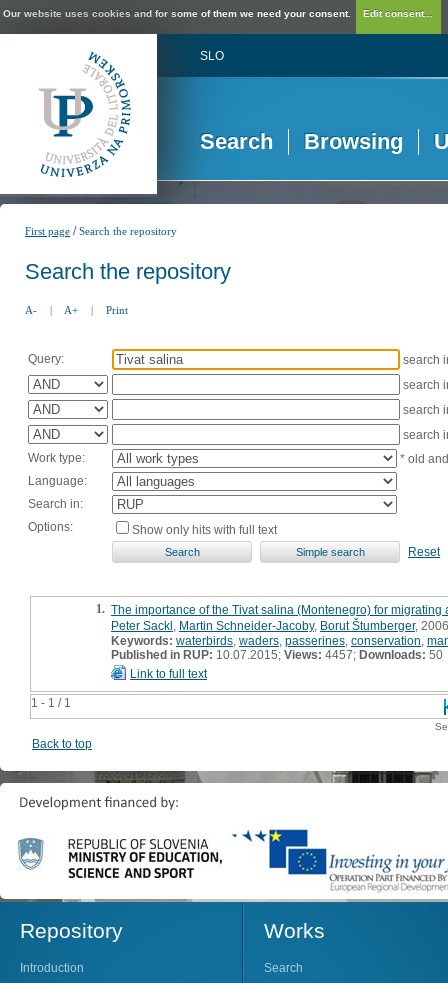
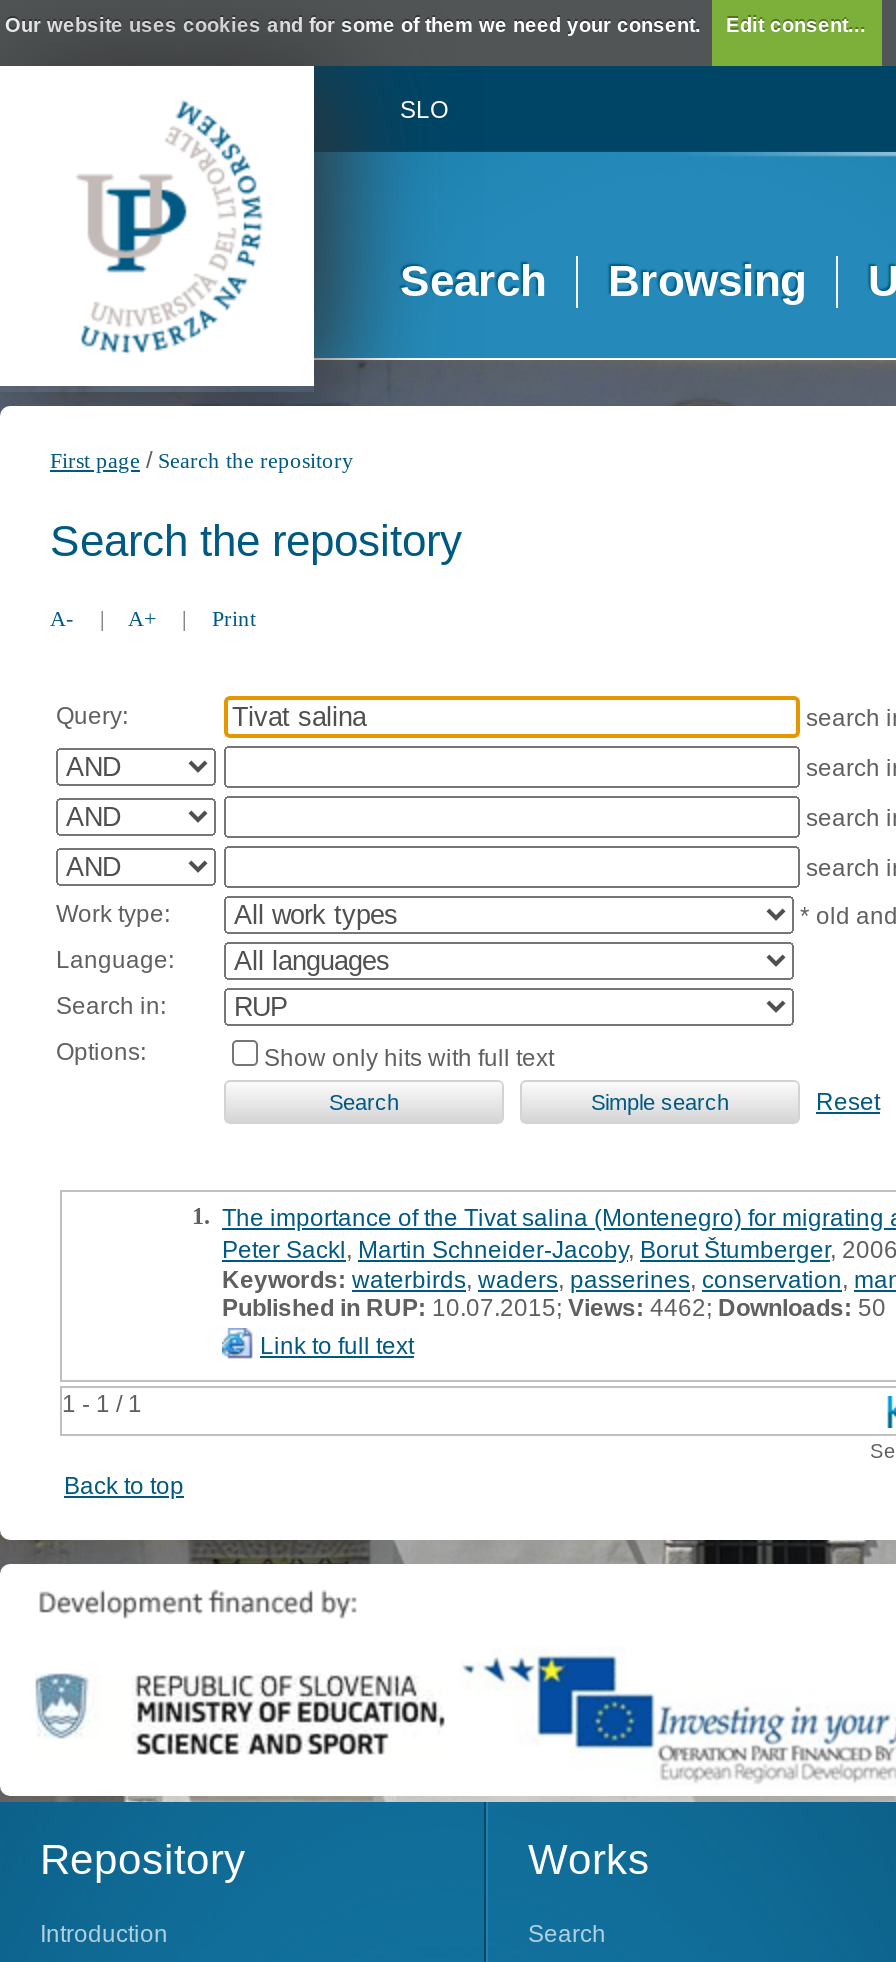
[111,647,443,661] Published in RUP:10.07.2015; Views:4457;Downloads:50 -> [222,1293,886,1321] Published in RUP:10.07.2015; Views:4462;Downloads:50

